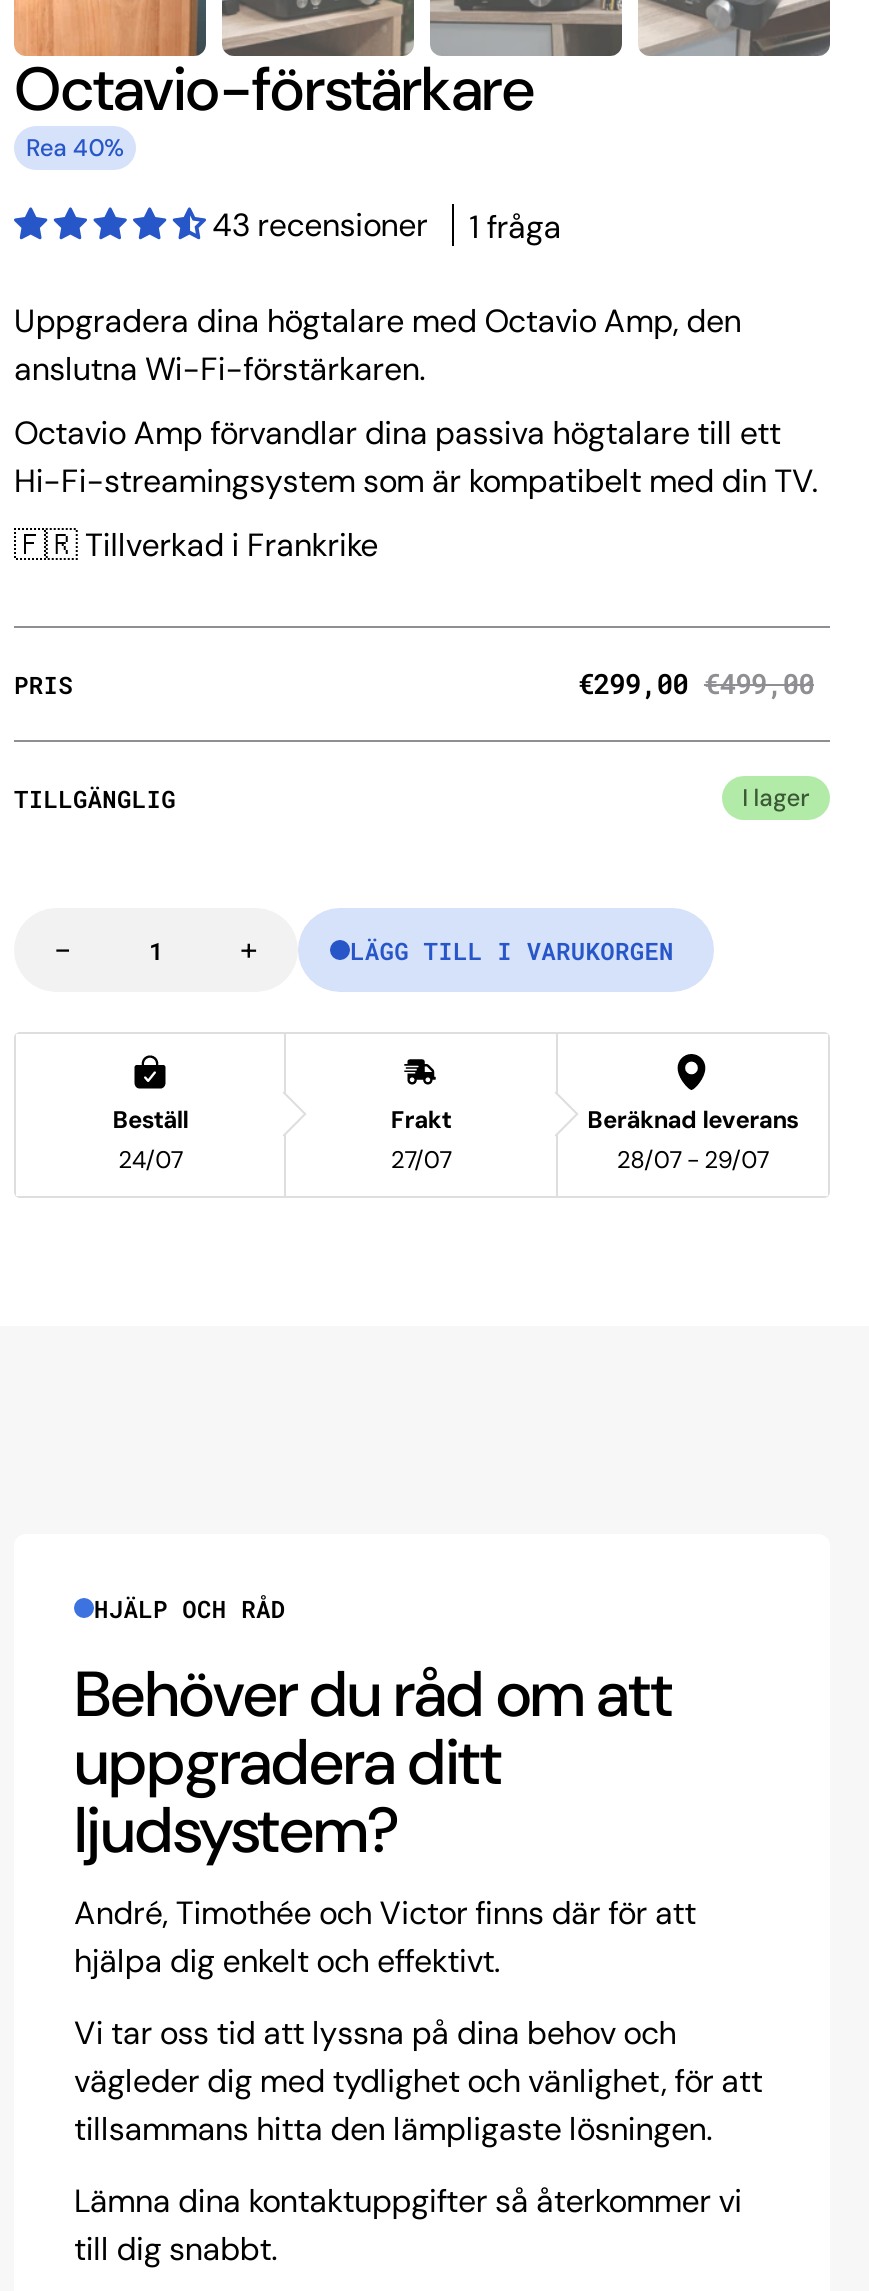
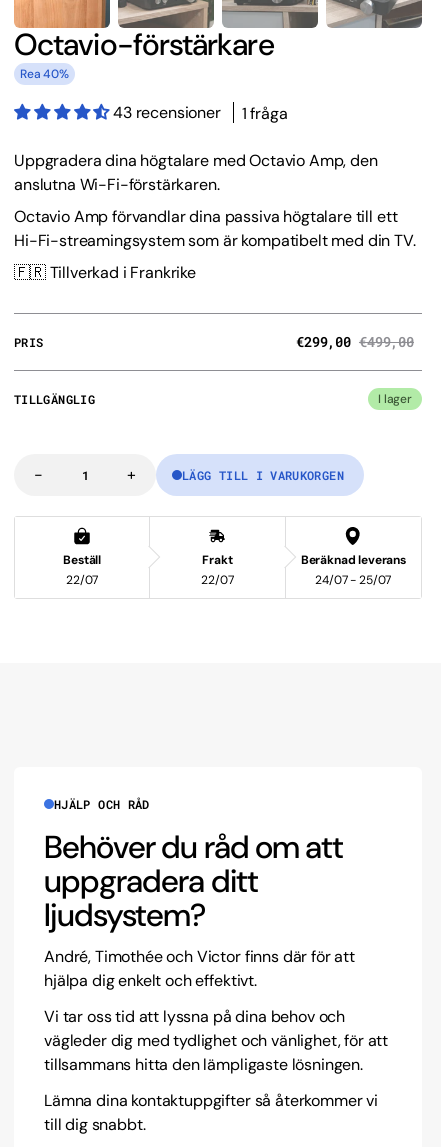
[118,1144,183,1176] 24/07 -> [66,572,98,588] 22/07
[391,1144,451,1176] 27/07 -> [201,572,234,588] 22/07
[617,1144,769,1176] 28/07 - 29/07 -> [315,572,391,588] 24/07 - 25/07

